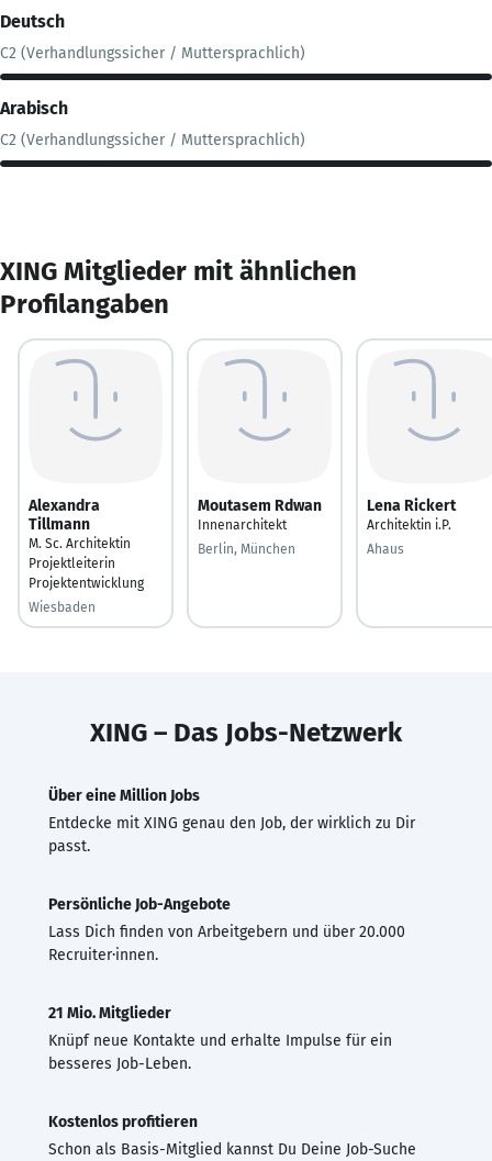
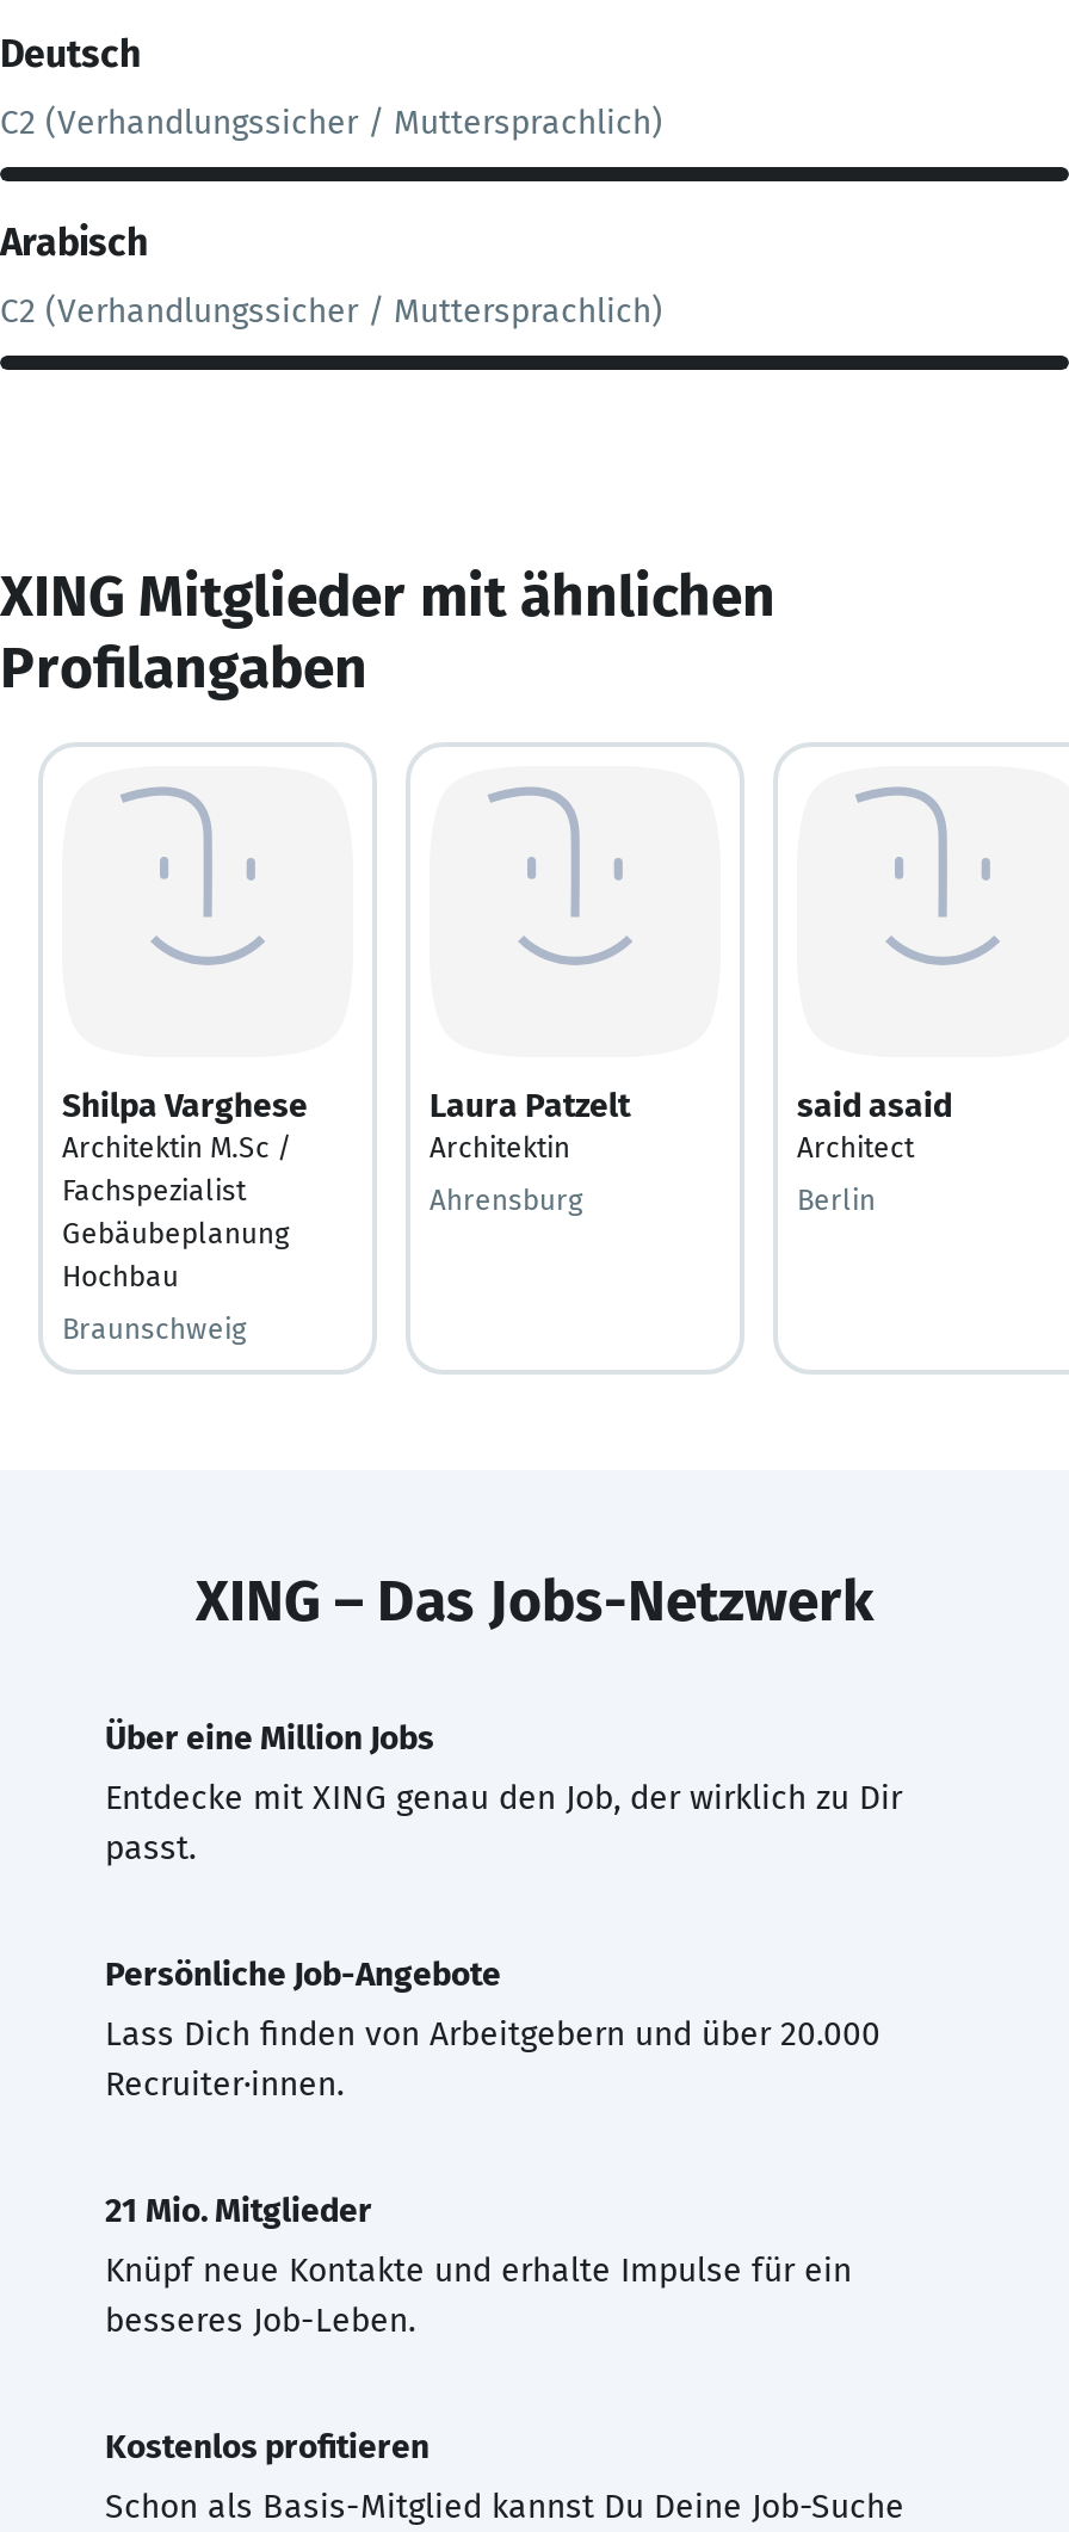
[29,496,144,590] Alexandra | Tillmann | M. Sc. Architektin | Projektleiterin | Projektentwicklung -> [62,1085,308,1292] Shilpa Varghese | Architektin M.Sc / | Fachspezialist | Gebäubeplanung | Hochbau
[198,496,322,532] Moutasem Rdwan | Innenarchitekt -> [430,1085,630,1163] Laura Patzelt | Architektin
[367,496,456,532] Lena Rickert | Architektin i.P. -> [797,1085,952,1163] said asaid | Architect
[198,541,295,556] Berlin, München -> [430,1182,582,1216] Ahrensburg
[367,541,404,556] Ahaus -> [797,1182,876,1216] Berlin
[29,599,96,615] Wiesbaden -> [62,1311,246,1345] Braunschweig

